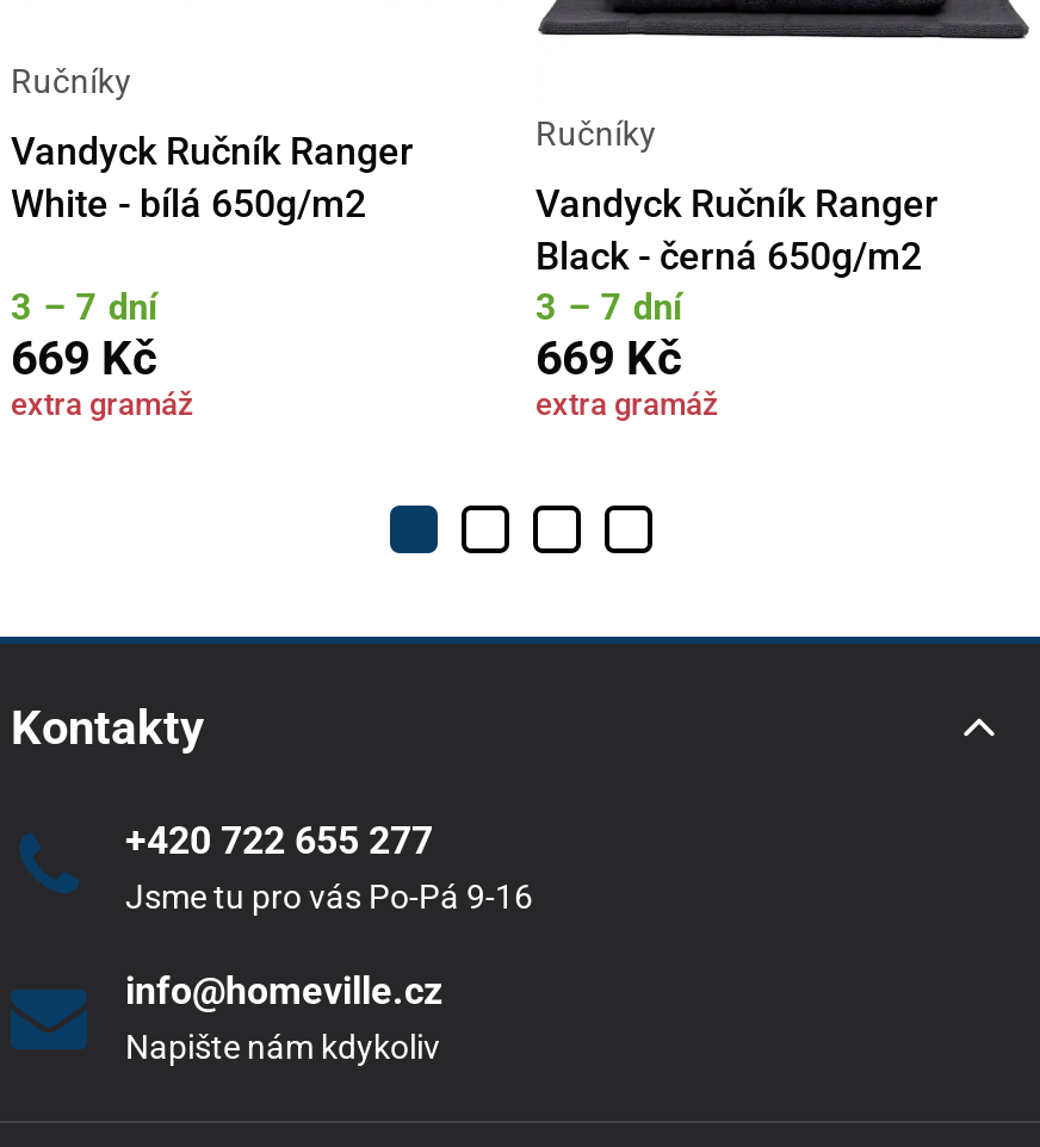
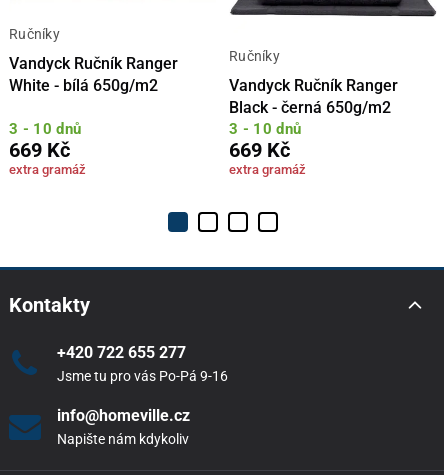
[11,285,158,328] 3 – 7 dní -> [9,119,81,137] 3 - 10 dnů
[536,285,683,328] 3 – 7 dní -> [229,119,301,137] 3 - 10 dnů

